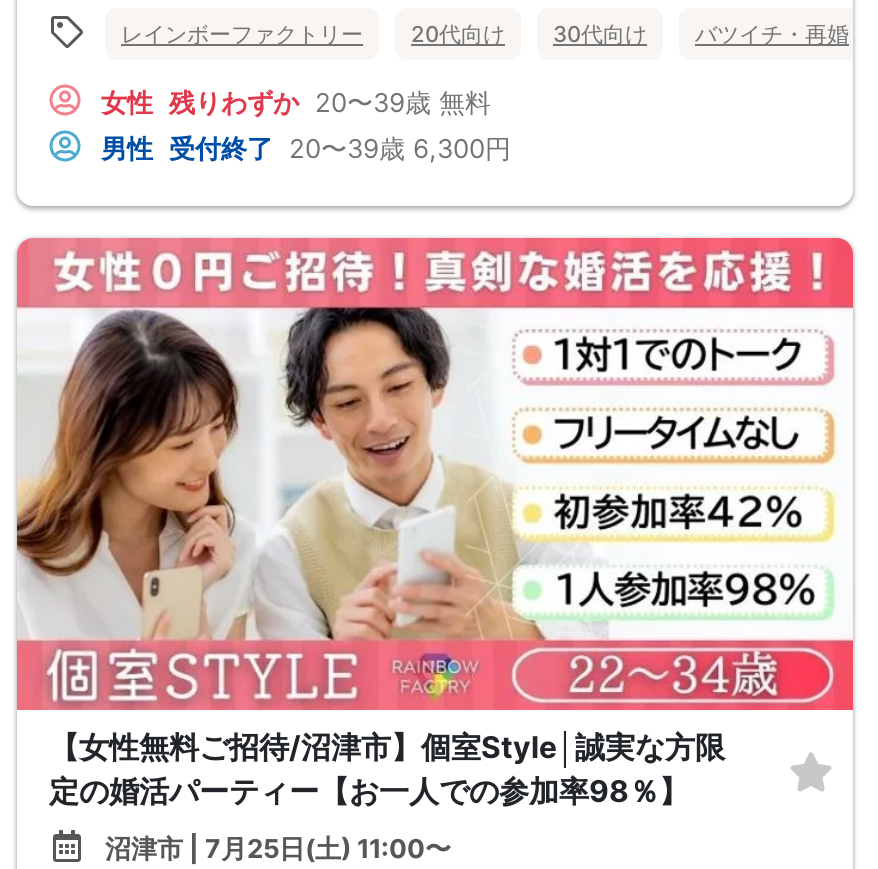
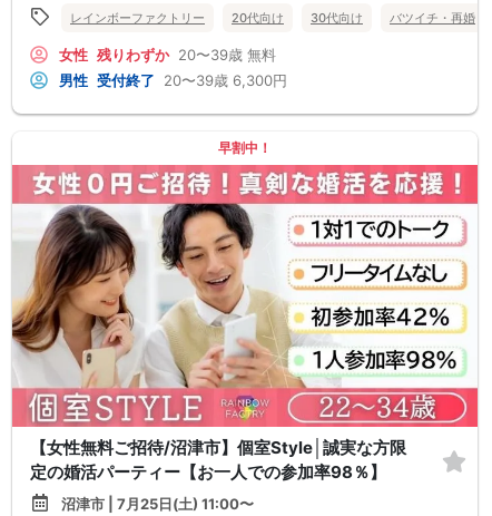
none -> [218,139,272,156] 早割中！

